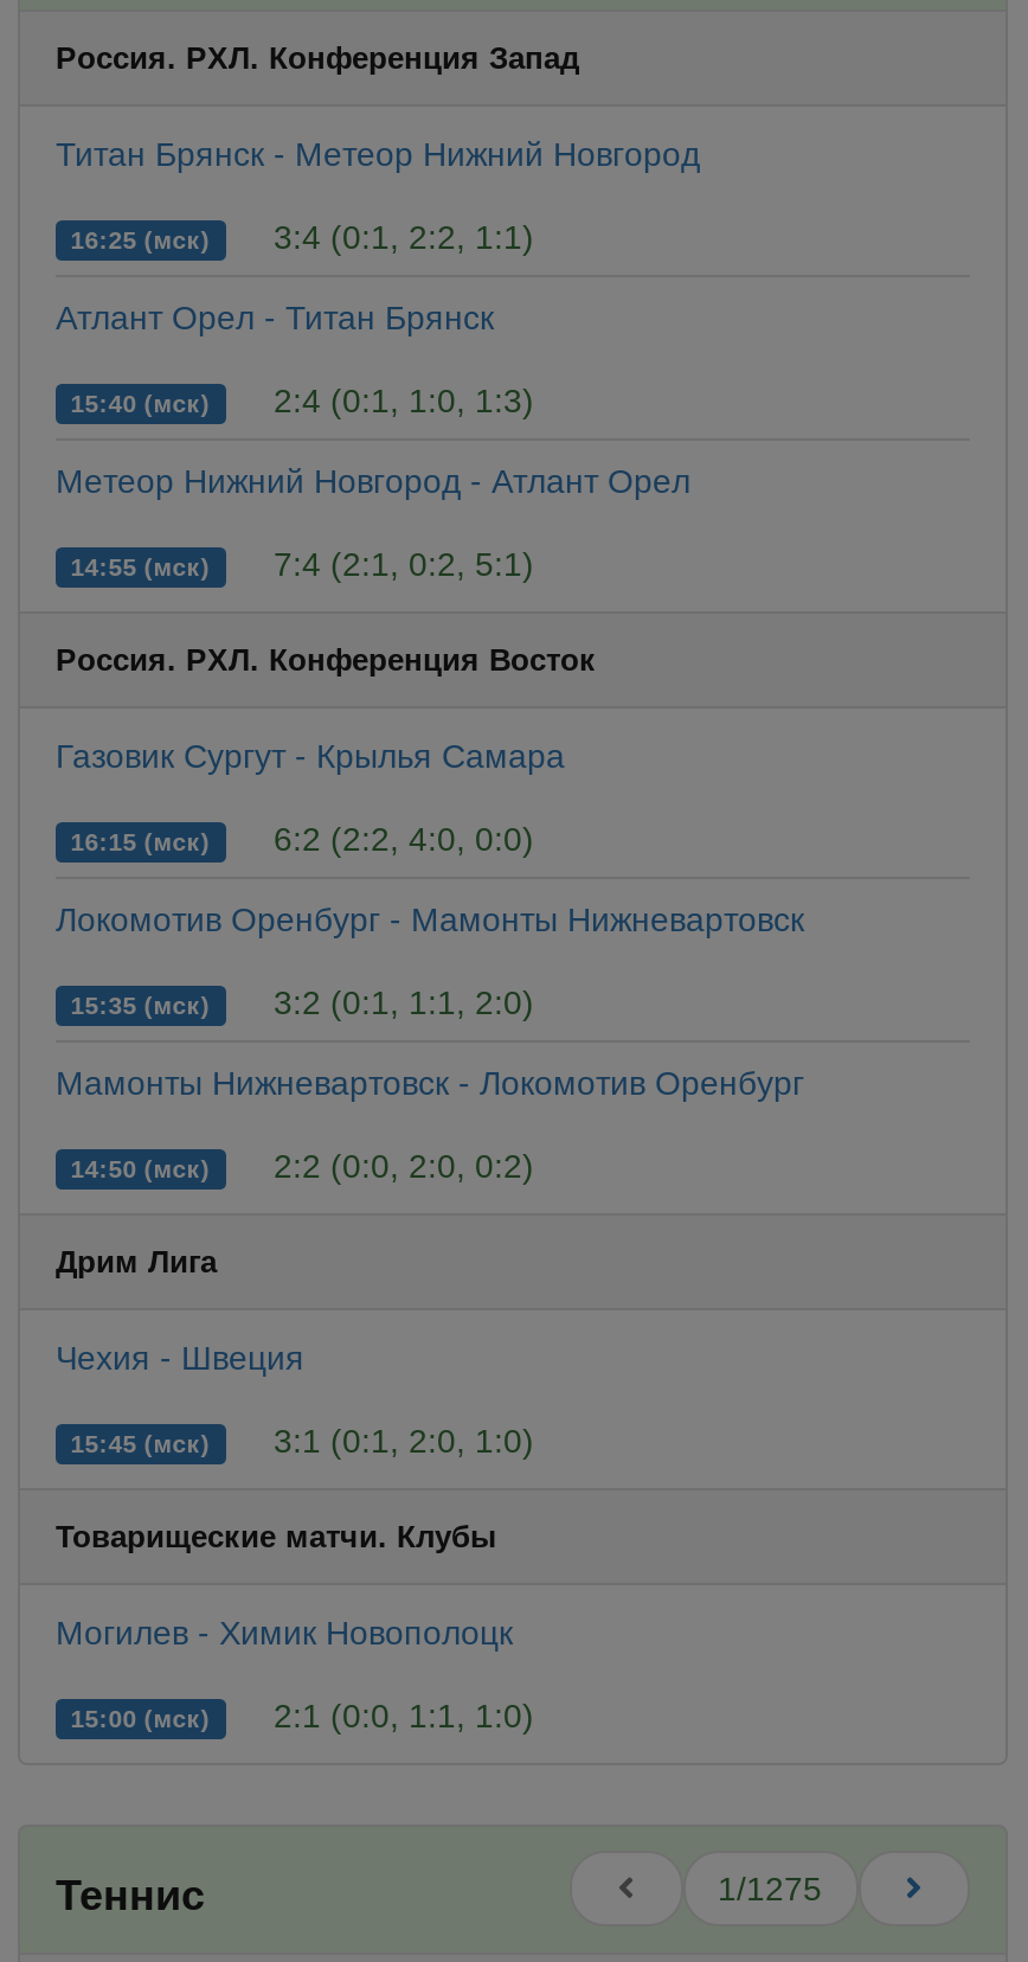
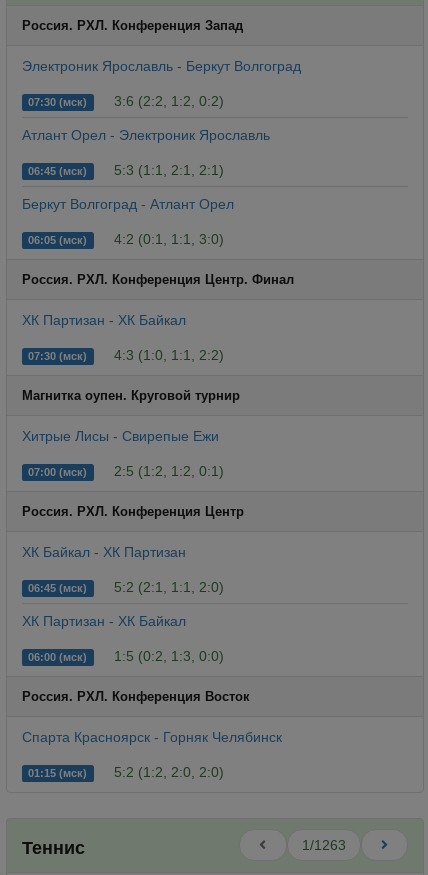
[56,135,700,583] Титан Брянск - Метеор Нижний Новгород | 16:25 (мск) | 3:4 (0:1, 2:2, 1:1) | Атлант Орел - Титан Брянск | 15:40 (мск) | 2:4 (0:1, 1:0, 1:3) | Метеор Нижний Новгород - Атлант Орел | 14:55 (мск) | 7:4 (2:1, 0:2, 5:1) -> [22,58,301,664] Электроник Ярославль - Беркут Волгоград | 07:30 (мск) | 3:6 (2:2, 1:2, 0:2) | Атлант Орел - Электроник Ярославль | 06:45 (мск) | 5:3 (1:1, 2:1, 2:1) | Беркут Волгоград - Атлант Орел | 06:05 (мск) | 4:2 (0:1, 1:1, 3:0) | Россия. РХЛ. Конференция Центр. Финал | ХК Партизан - ХК Байкал | 07:30 (мск) | 4:3 (1:0, 1:1, 2:2) | Магнитка оупен. Круговой турнир | Хитрые Лисы - Свирепые Ежи | 07:00 (мск) | 2:5 (1:2, 1:2, 0:1) | Россия. РХЛ. Конференция Центр | ХК Байкал - ХК Партизан | 06:45 (мск) | 5:2 (2:1, 1:1, 2:0) | ХК Партизан - ХК Байкал | 06:00 (мск) | 1:5 (0:2, 1:3, 0:0)
moved [56,642,596,678] -> [22,689,250,704]: Россия. РХЛ. Конференция Восток
[56,737,804,1735] Газовик Сургут - Крылья Самара | 16:15 (мск) | 6:2 (2:2, 4:0, 0:0) | Локомотив Оренбург - Мамонты Нижневартовск | 15:35 (мск) | 3:2 (0:1, 1:1, 2:0) | Мамонты Нижневартовск - Локомотив Оренбург | 14:50 (мск) | 2:2 (0:0, 2:0, 0:2) | Дрим Лига | Чехия - Швеция | 15:45 (мск) | 3:1 (0:1, 2:0, 1:0) | Товарищеские матчи. Клубы | Могилев - Химик Новополоцк | 15:00 (мск) | 2:1 (0:0, 1:1, 1:0) -> [22,729,282,780] Спарта Красноярск - Горняк Челябинск | 01:15 (мск) | 5:2 (1:2, 2:0, 2:0)
[718,1870,822,1907] 1/1275 -> [301,837,345,853] 1/1263

